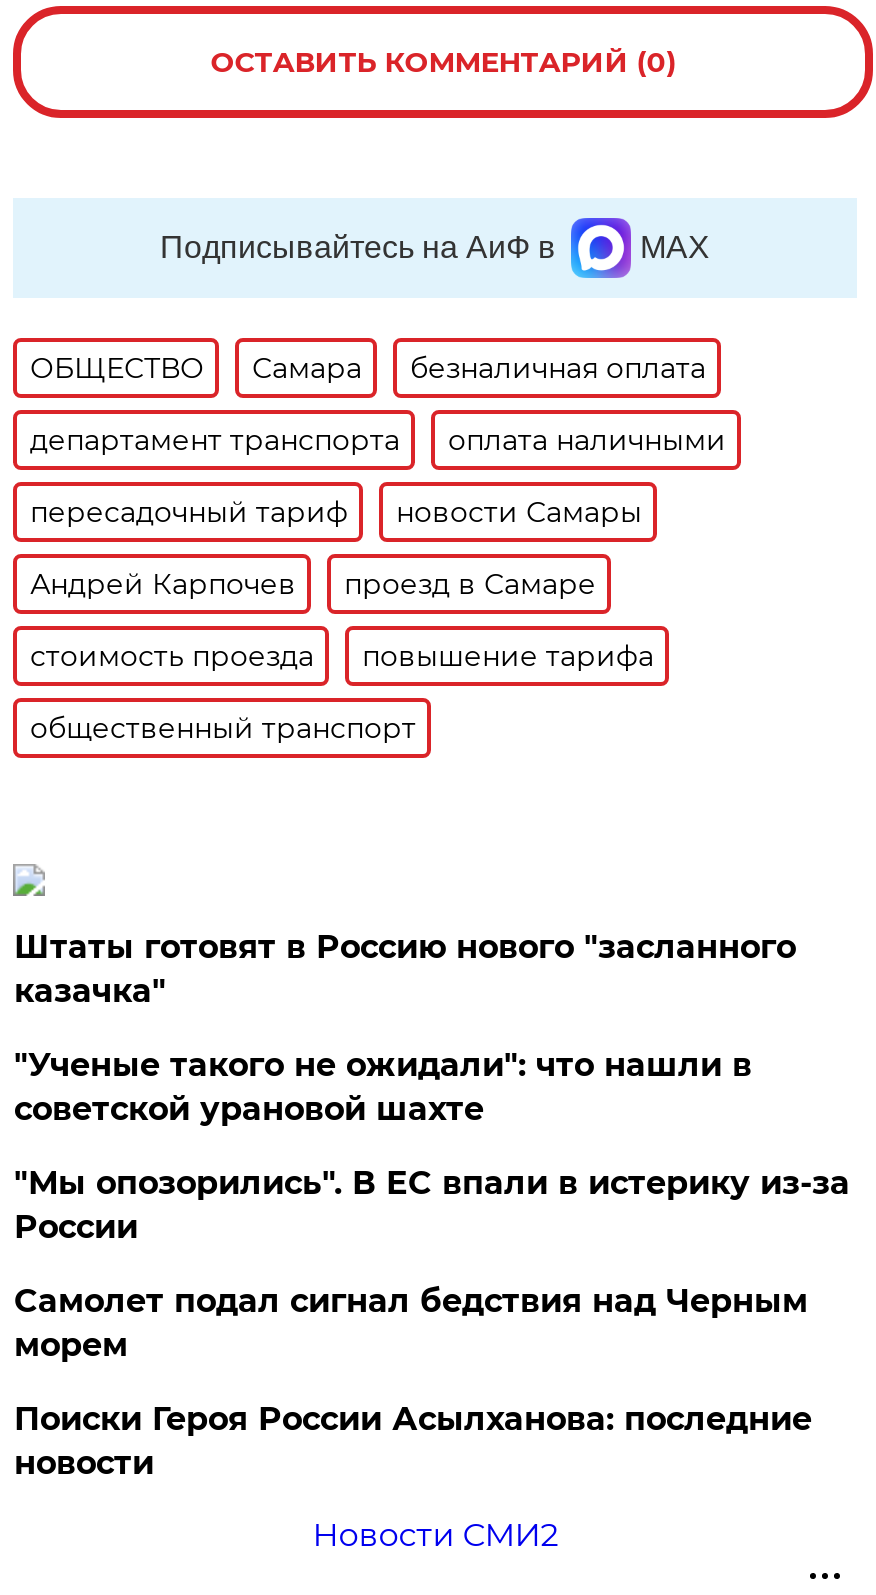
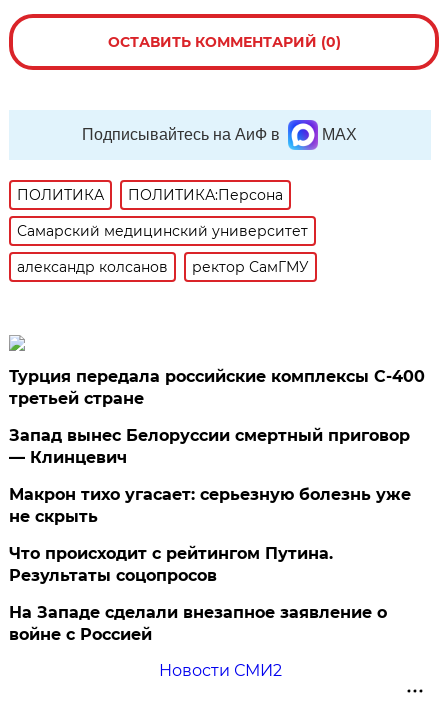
[30,350,726,746] ОБЩЕСТВО | Самара | безналичная оплата | департамент транспорта | оплата наличными | пересадочный тариф | новости Самары | Андрей Карпочев | проезд в Самаре | стоимость проезда | повышение тарифа | общественный транспорт -> [17,186,309,276] ПОЛИТИКА | ПОЛИТИКА:Персона | Самарский медицинский университет | александр колсанов | ректор СамГМУ
[14,928,850,1482] Штаты готовят в Россию нового "засланного | казачка" | "Ученые такого не ожидали": что нашли в | советской урановой шахте | "Мы опозорились". В ЕС впали в истерику из-за | России | Самолет подал сигнал бедствия над Черным | морем | Поиски Героя России Асылханова: последние | новости -> [9,367,425,644] Турция передала российские комплексы С-400 | третьей стране | Запад вынес Белоруссии смертный приговор | — Клинцевич | Макрон тихо угасает: серьезную болезнь уже | не скрыть | Что происходит с рейтингом Путина. | Результаты соцопросов | На Западе сделали внезапное заявление о | войне с Россией

